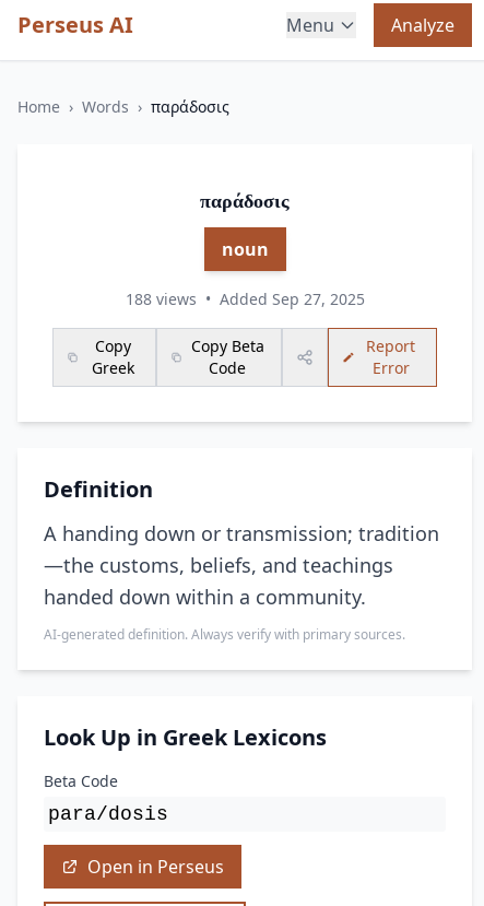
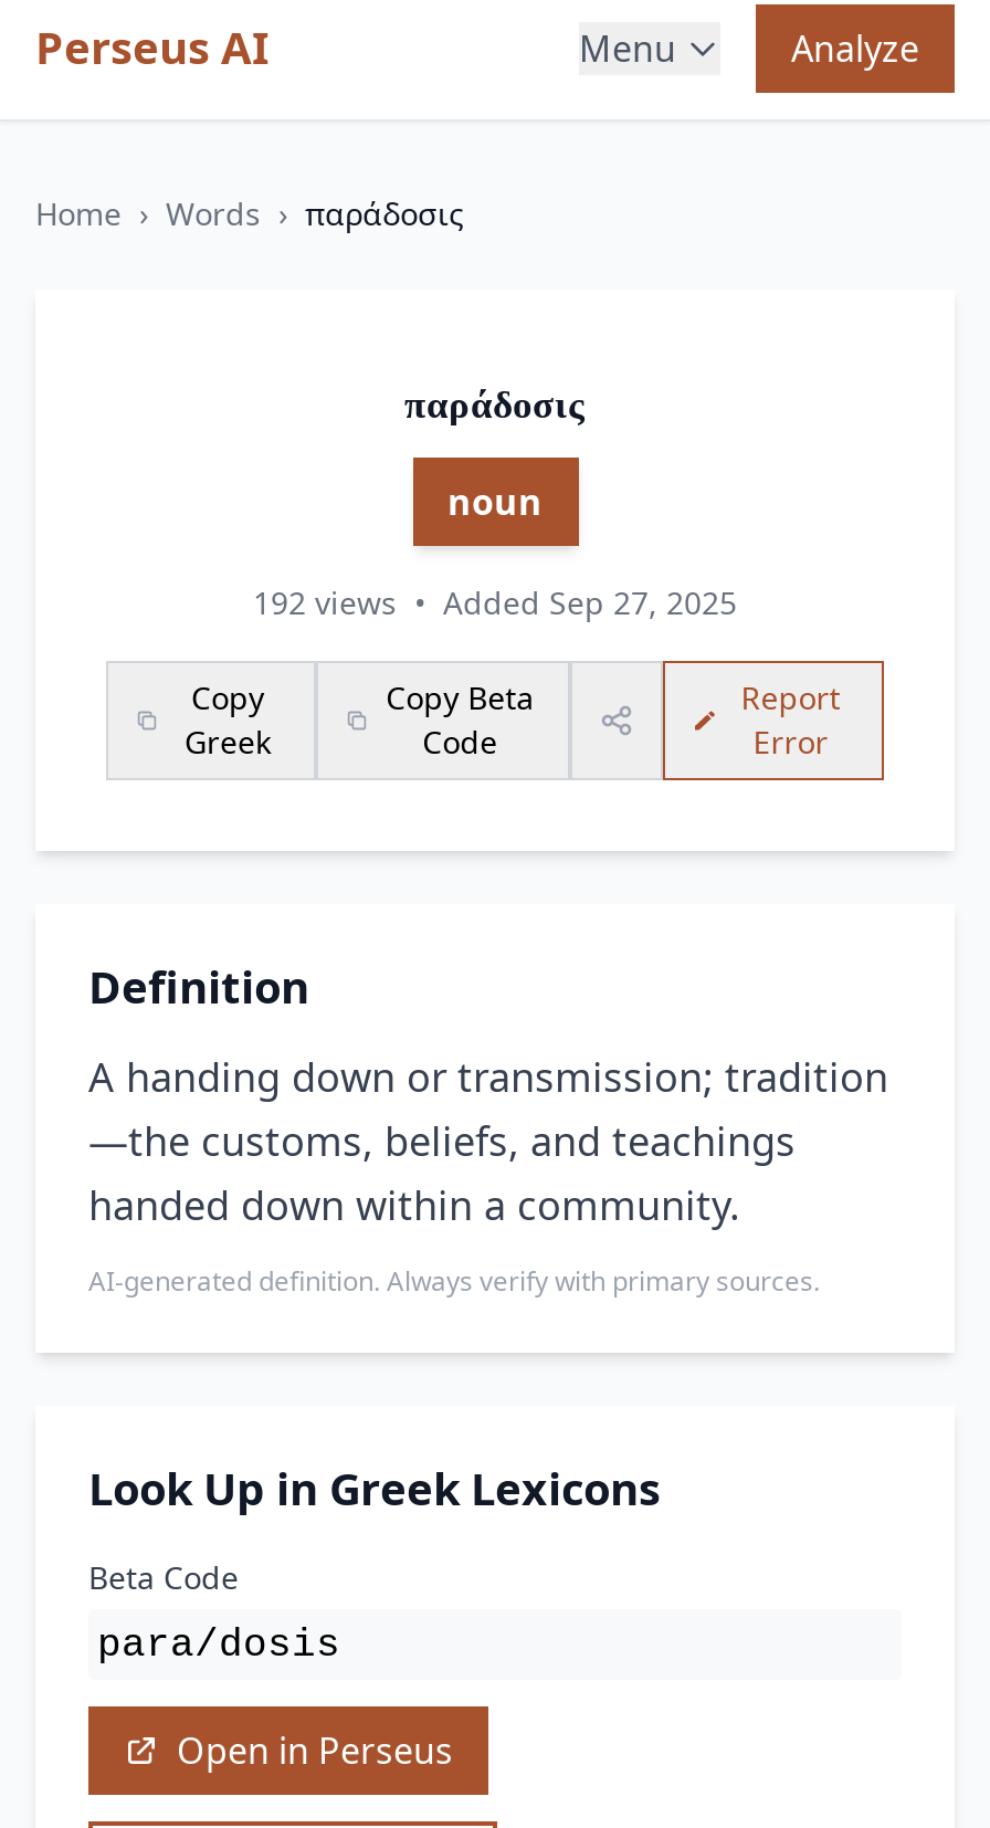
[125,289,364,309] 188 views • Added Sep 27, 2025 -> [253,581,737,623] 192 views • Added Sep 27, 2025

